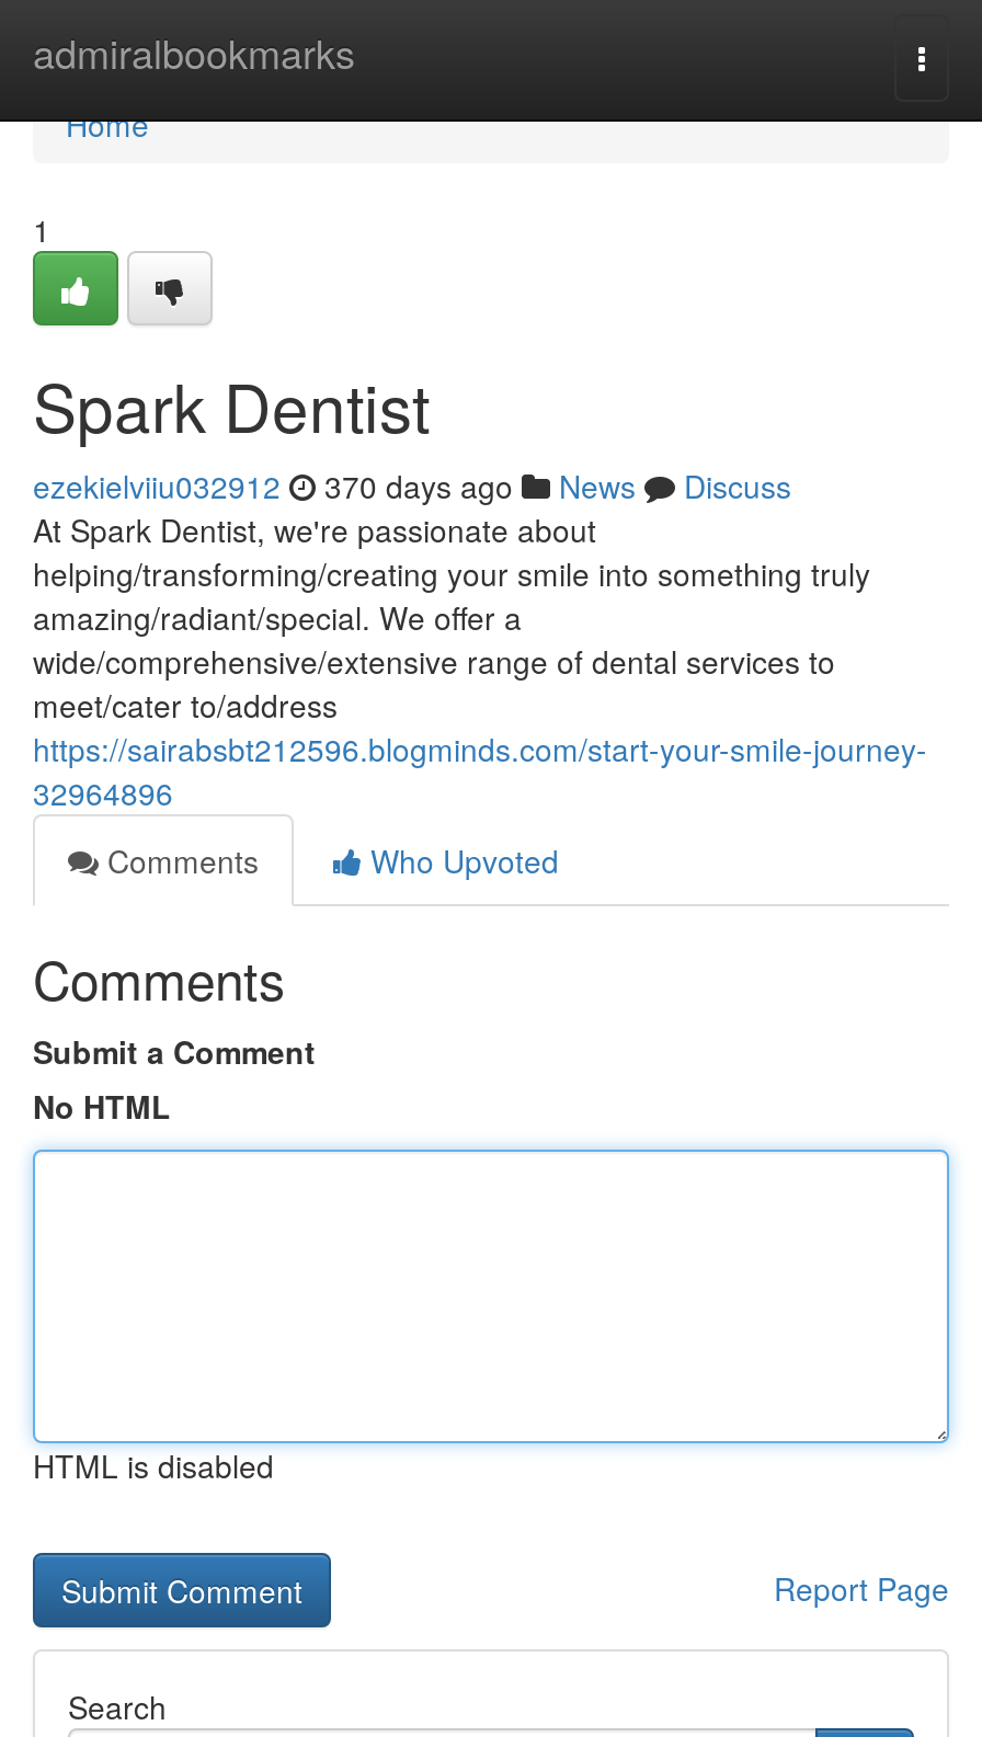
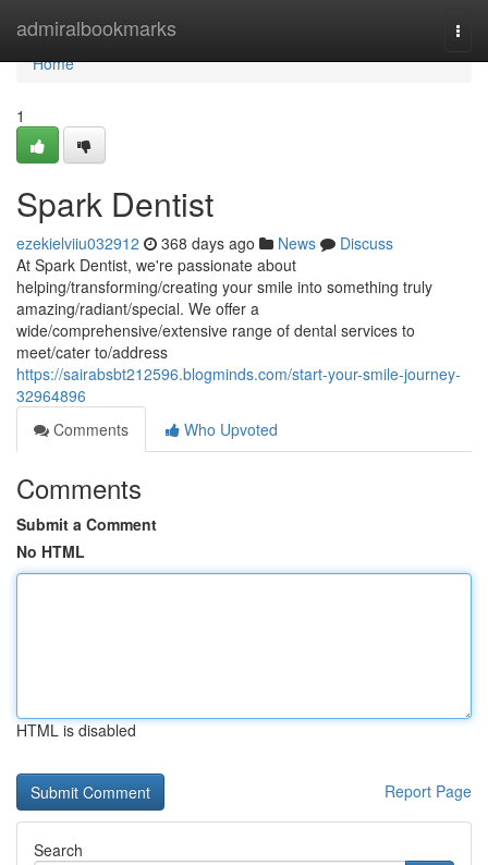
[33,464,791,507] ezekielviiu032912 370 days ago News Discuss -> [16,232,393,254] ezekielviiu032912 368 days ago News Discuss

